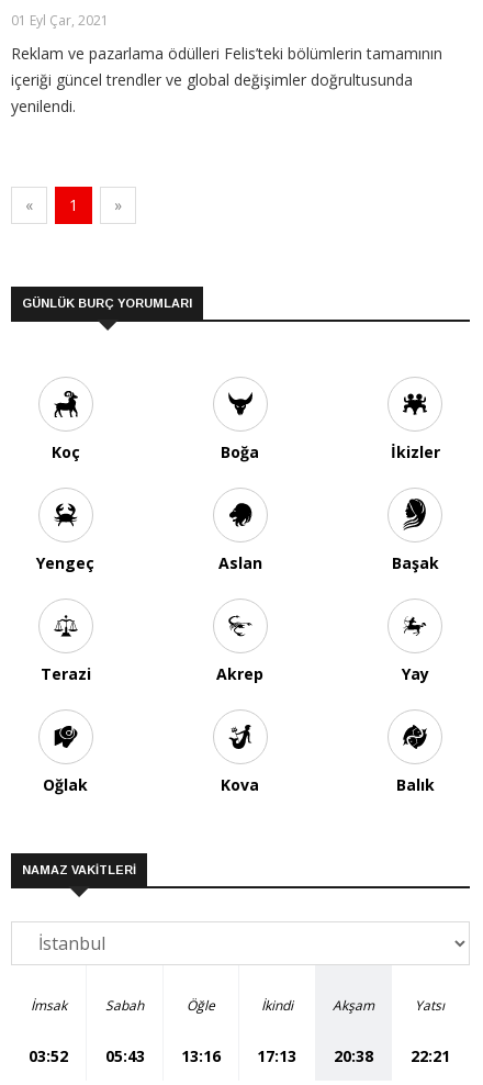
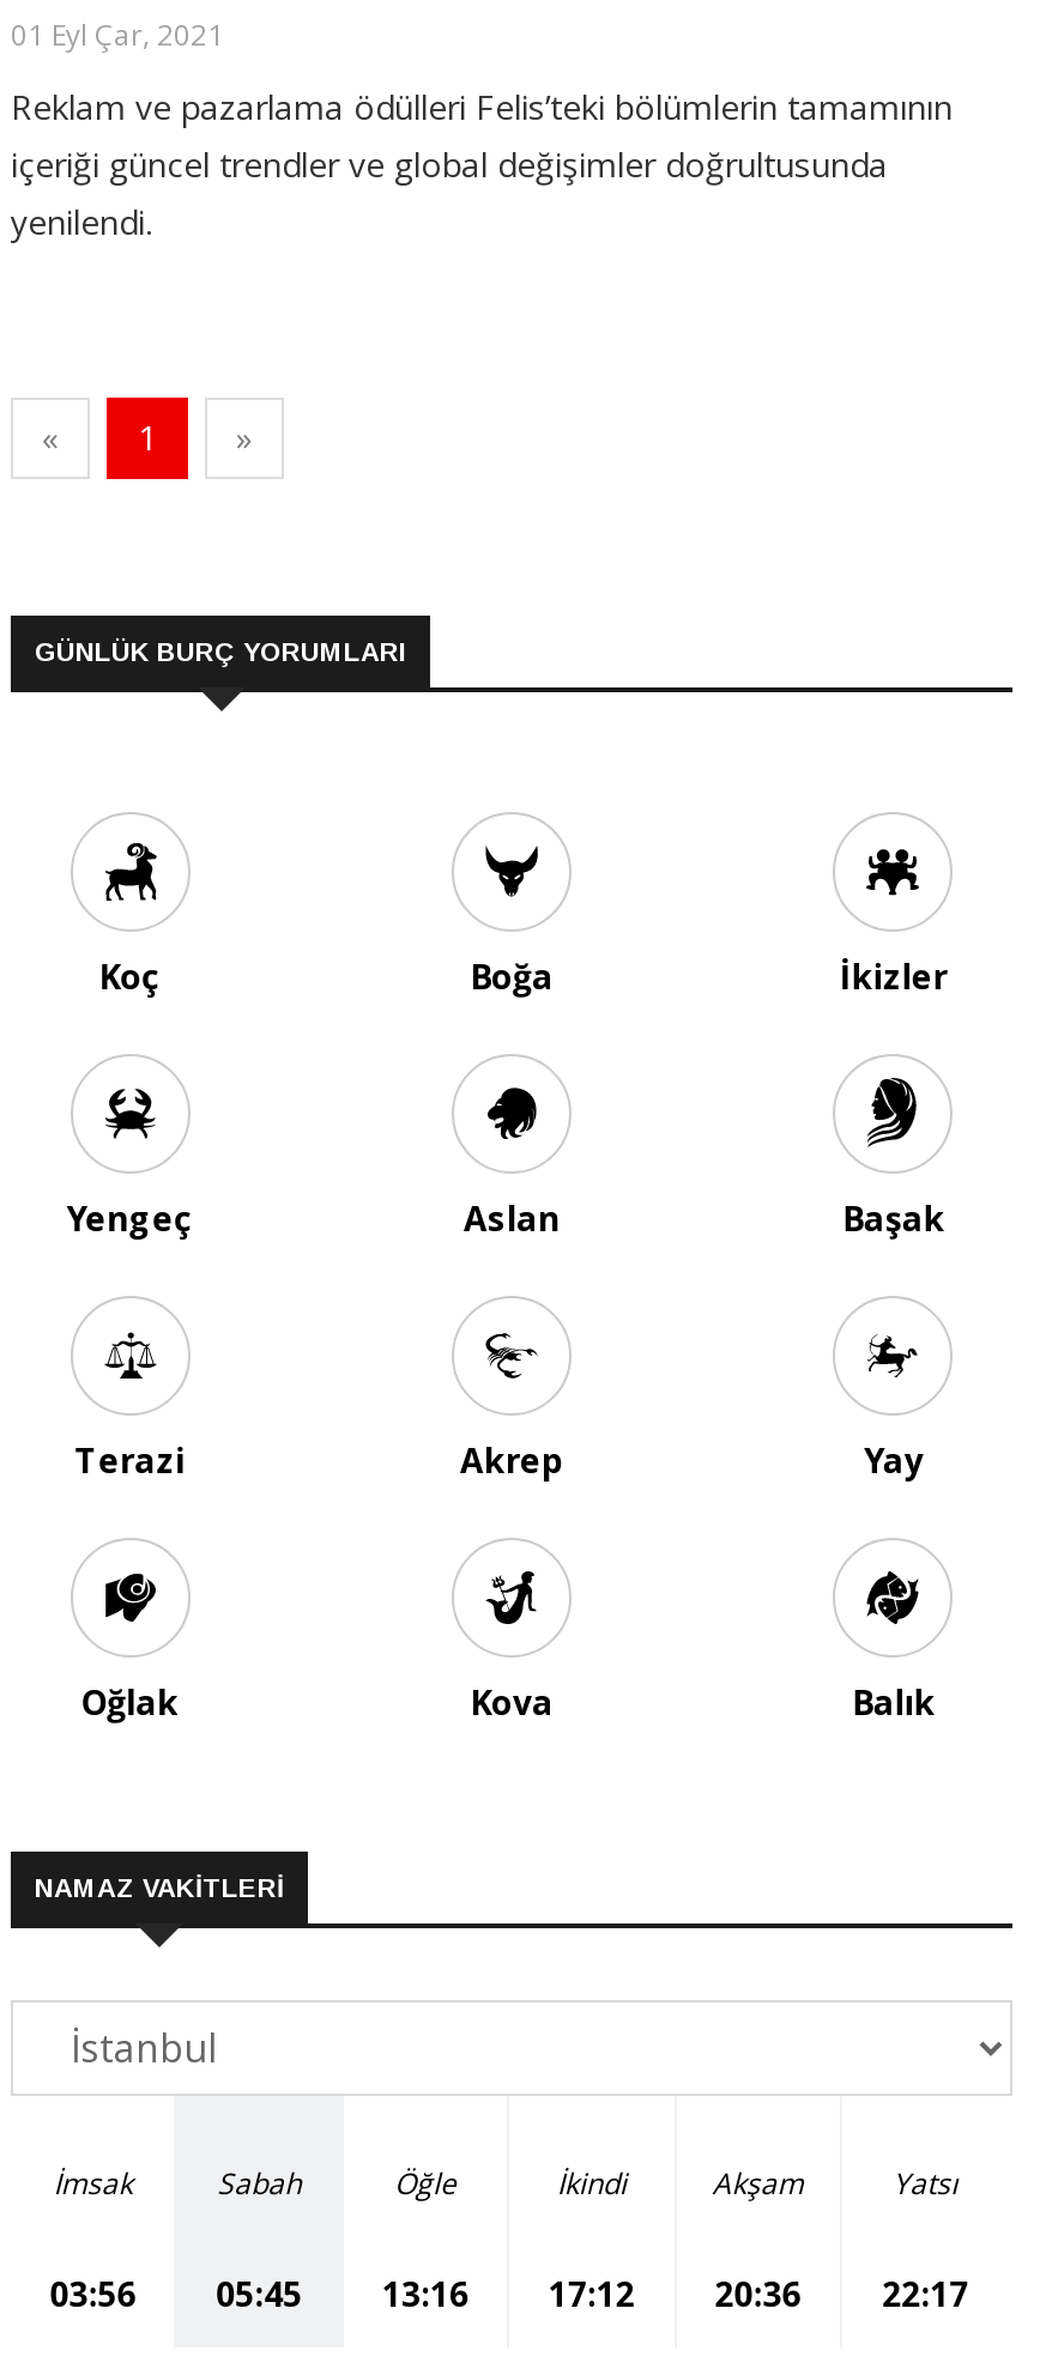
[29,1045,68,1066] 03:52 -> [50,2270,136,2316] 03:56
[105,1045,144,1066] 05:43 -> [216,2270,302,2316] 05:45
[257,1045,297,1066] 17:13 -> [548,2270,635,2316] 17:12
[333,1045,373,1066] 20:38 -> [715,2270,801,2316] 20:36
[410,1045,450,1066] 22:21 -> [882,2270,968,2316] 22:17

